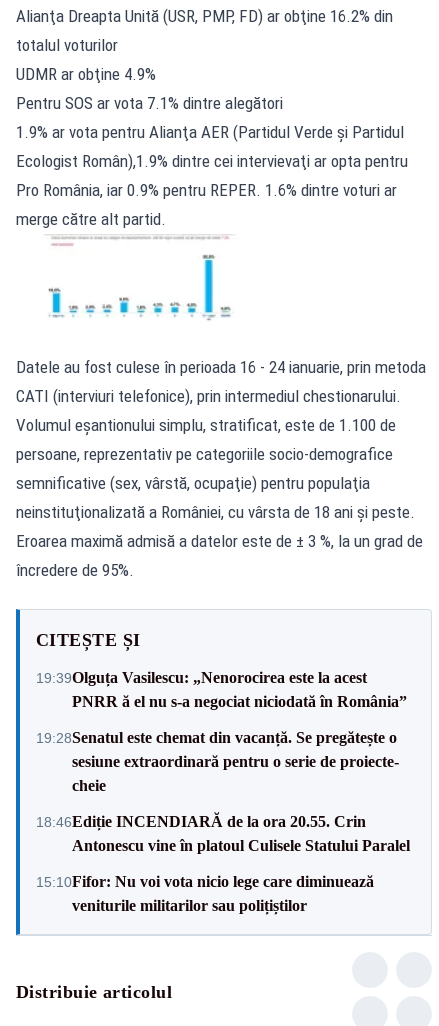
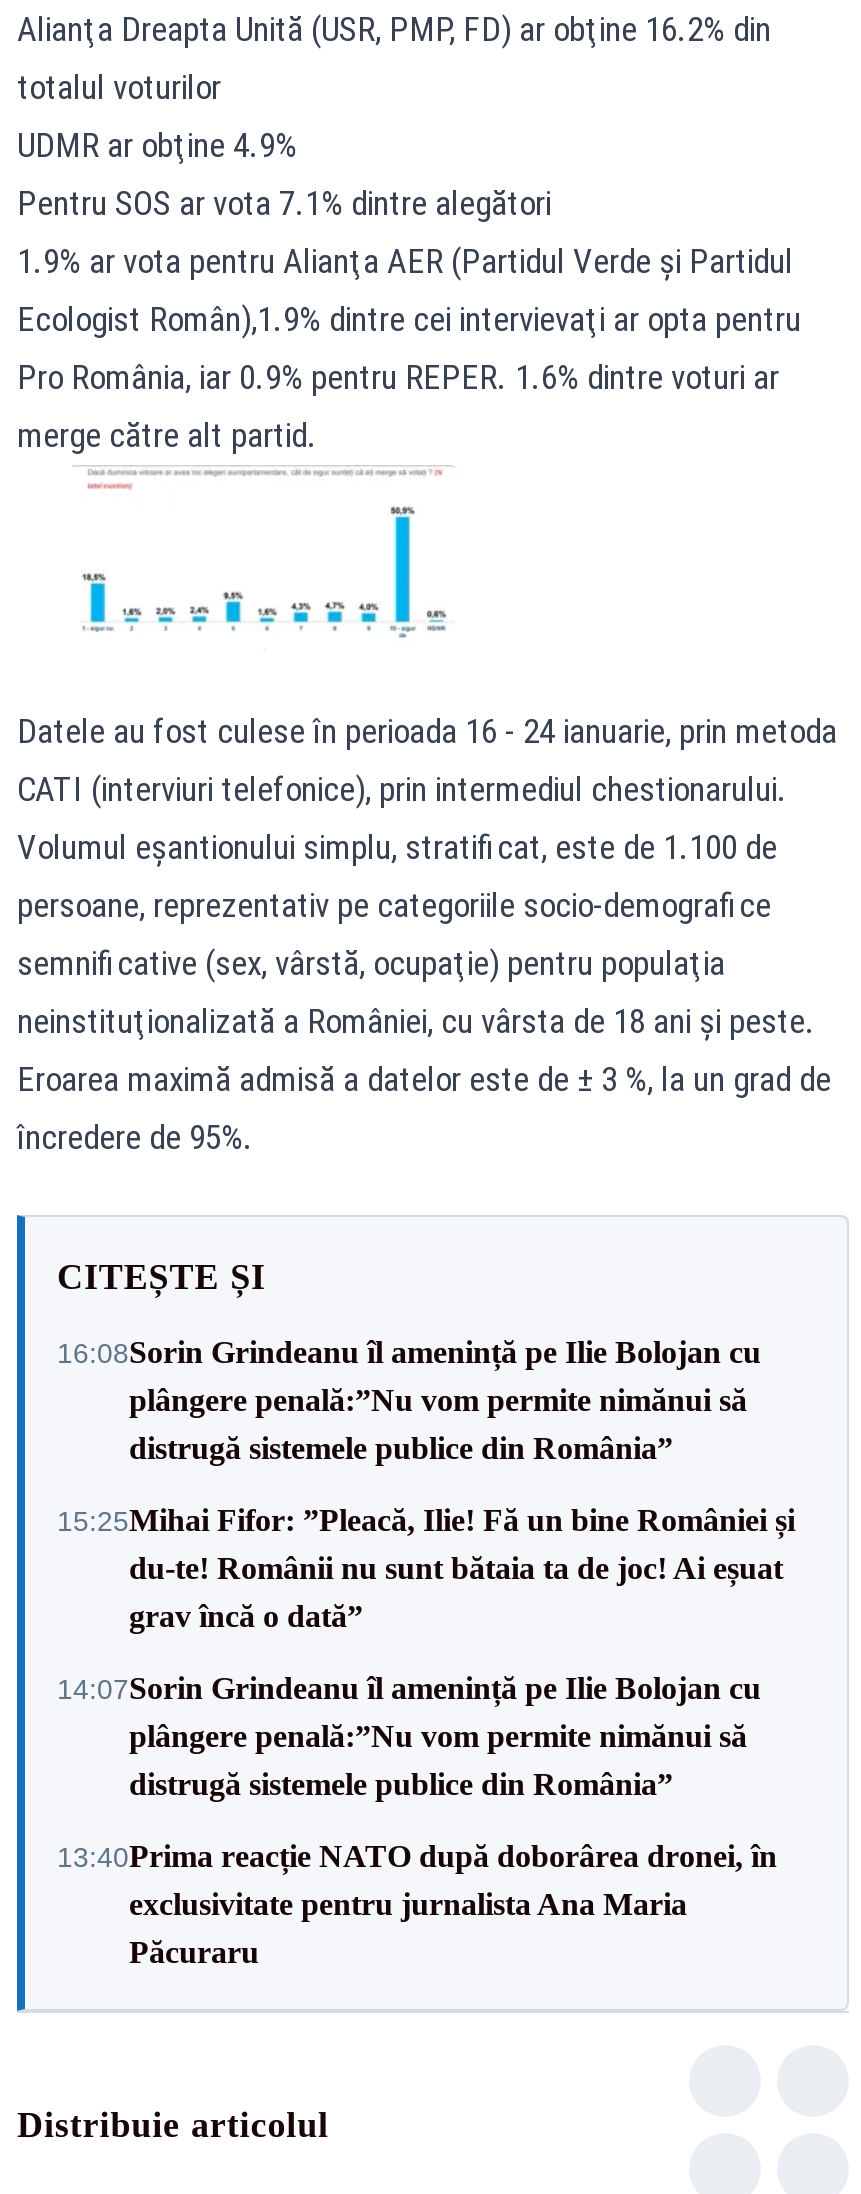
[36,669,407,710] 19:39Olguța Vasilescu: „Nenorocirea este la acest | PNRR ă el nu s-a negociat niciodată în România” -> [57,1335,761,1465] 16:08Sorin Grindeanu îl amenință pe Ilie Bolojan cu | plângere penală:”Nu vom permite nimănui să | distrugă sistemele publice din România”
[36,729,399,794] 19:28Senatul este chemat din vacanță. Se pregătește o | sesiune extraordinară pentru o serie de proiecte- | cheie -> [57,1503,795,1633] 15:25Mihai Fifor: ”Pleacă, Ilie! Fă un bine României și | du-te! Românii nu sunt bătaia ta de joc! Ai eșuat | grav încă o dată”
[36,813,410,854] 18:46Ediție INCENDIARĂ de la ora 20.55. Crin | Antonescu vine în platoul Culisele Statului Paralel -> [57,1671,761,1801] 14:07Sorin Grindeanu îl amenință pe Ilie Bolojan cu | plângere penală:”Nu vom permite nimănui să | distrugă sistemele publice din România”
[36,873,374,914] 15:10Fifor: Nu voi vota nicio lege care diminuează | veniturile militarilor sau polițiștilor -> [57,1839,777,1969] 13:40Prima reacție NATO după doborârea dronei, în | exclusivitate pentru jurnalista Ana Maria | Păcuraru

